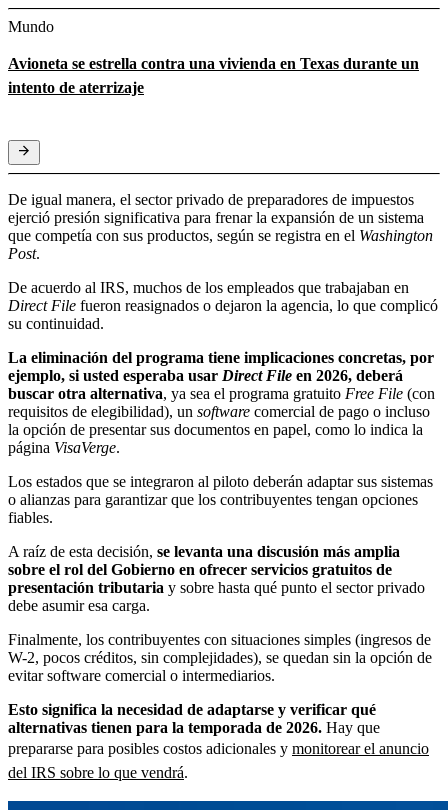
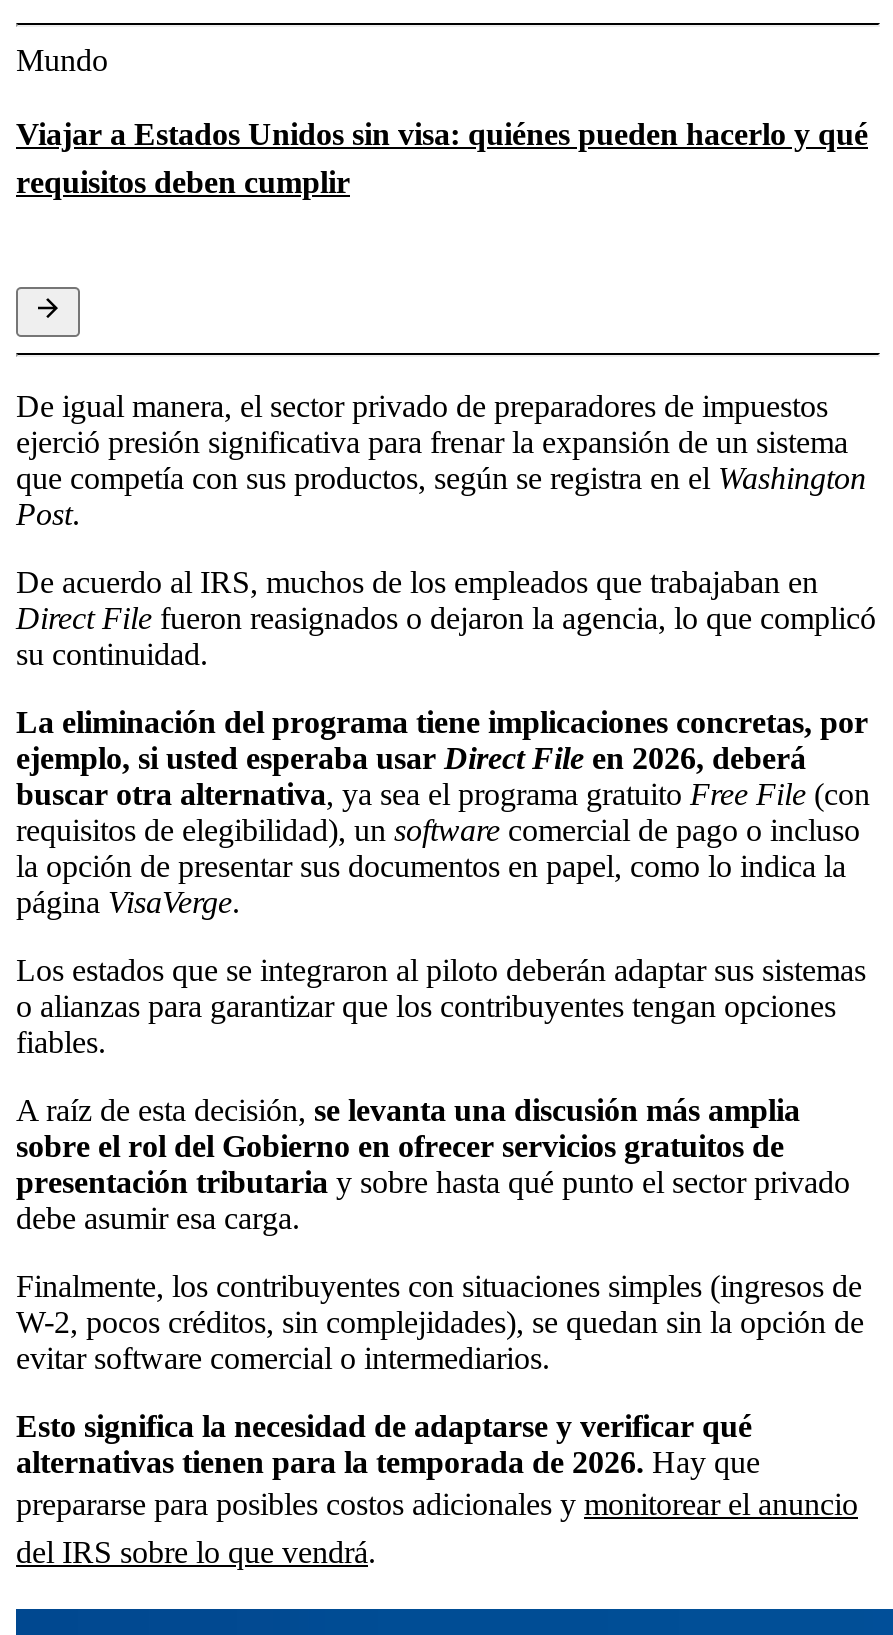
[8,55,419,96] Avioneta se estrella contra una vivienda en Texas durante un | intento de aterrizaje -> [16,117,868,199] Viajar a Estados Unidos sin visa: quiénes pueden hacerlo y qué | requisitos deben cumplir

